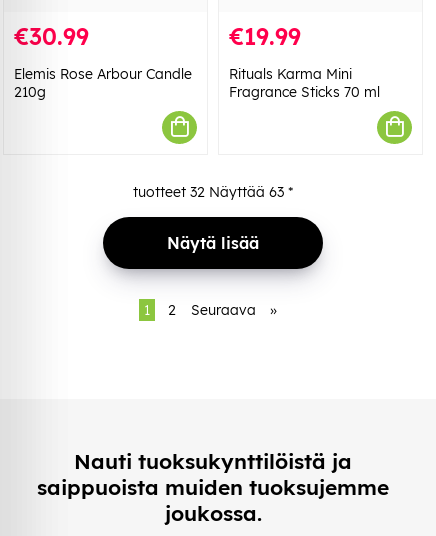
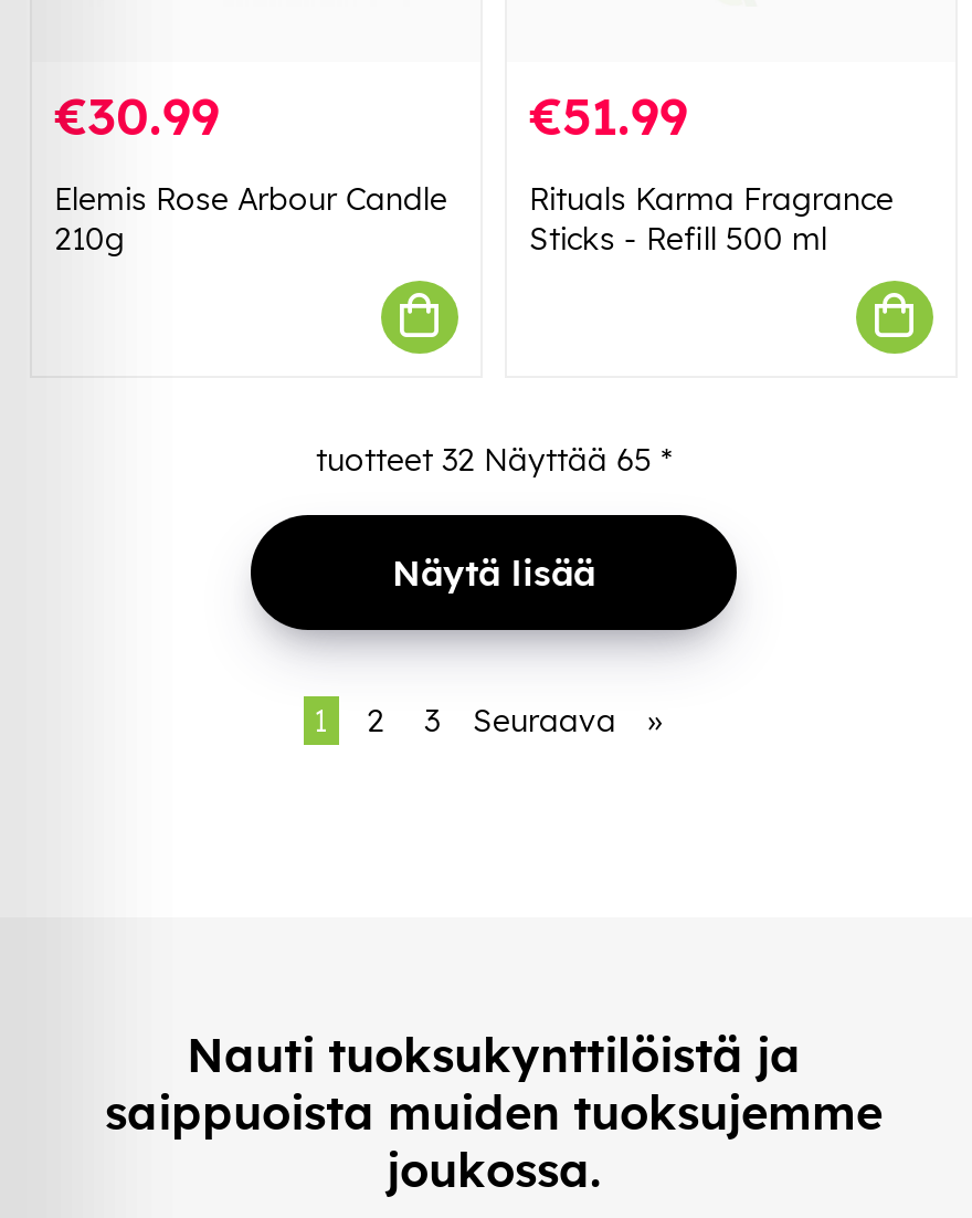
[229,22,301,51] €19.99 -> [529,84,688,148] €51.99
[229,65,380,101] Rituals Karma Mini | Fragrance Sticks 70 ml -> [529,179,894,258] Rituals Karma Fragrance | Sticks - Refill 500 ml
[133,183,293,201] tuotteet 32 Näyttää 63 * -> [316,440,672,479] tuotteet 32 Näyttää 65 *
none -> [424,701,440,740] 3

